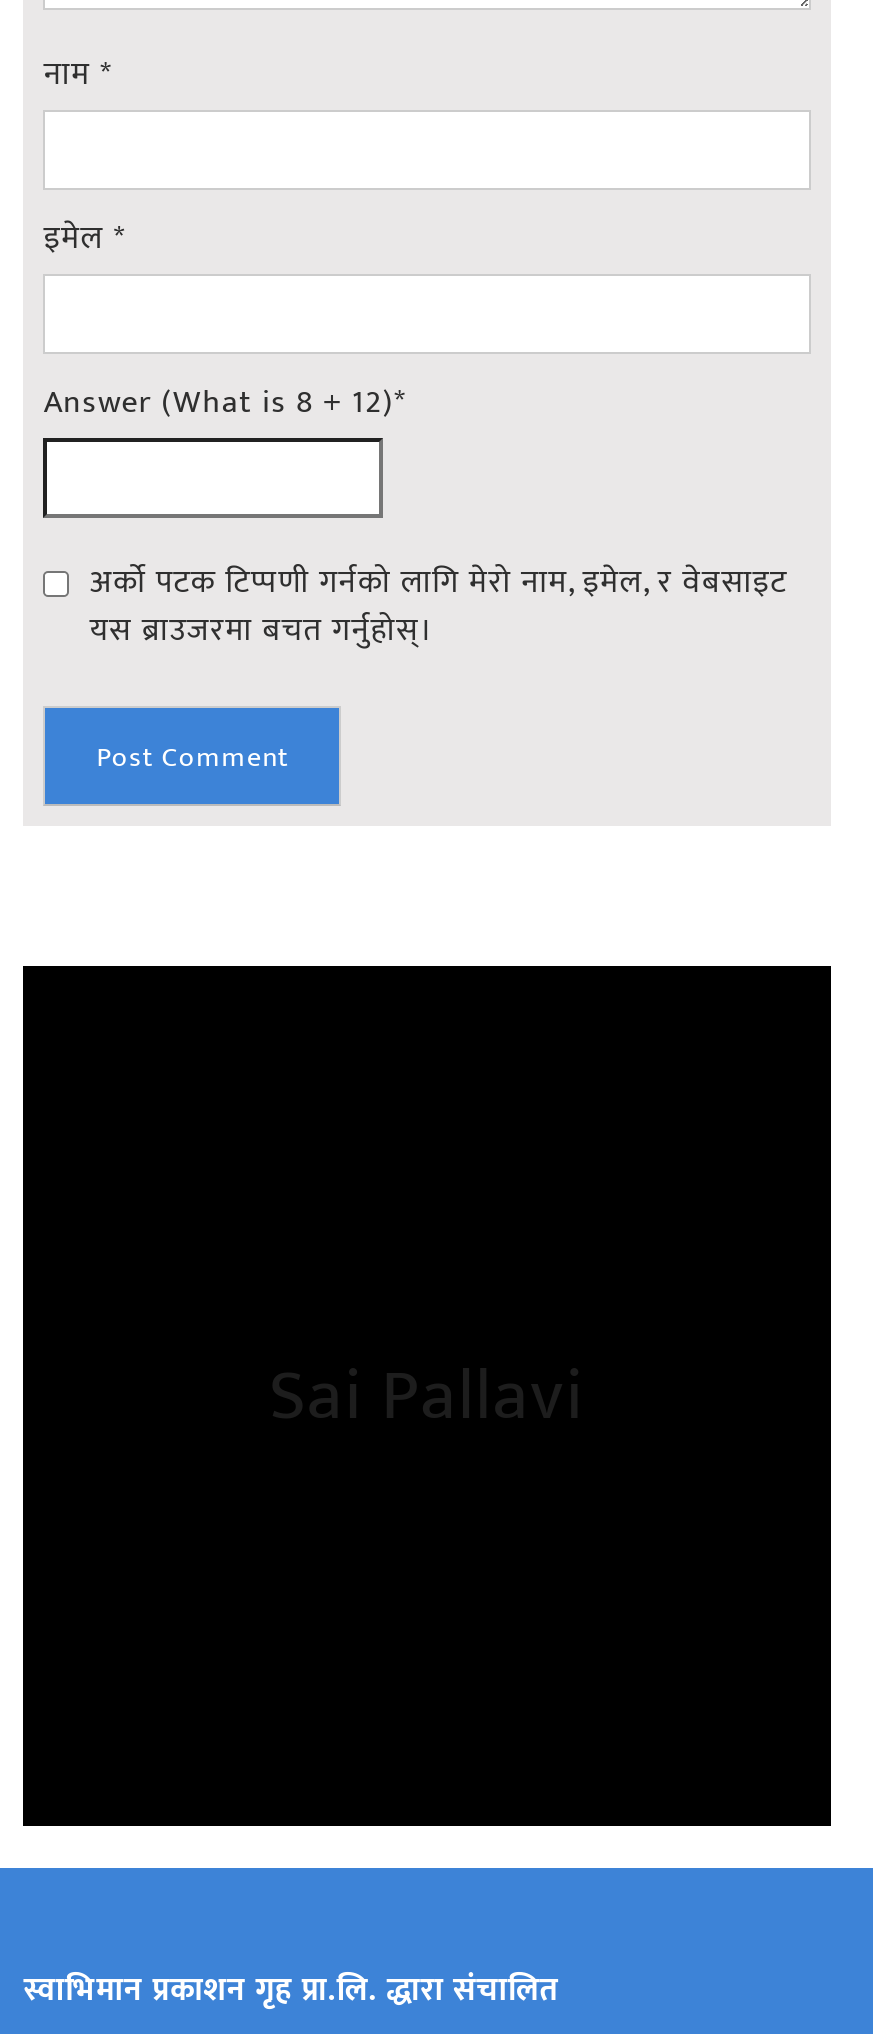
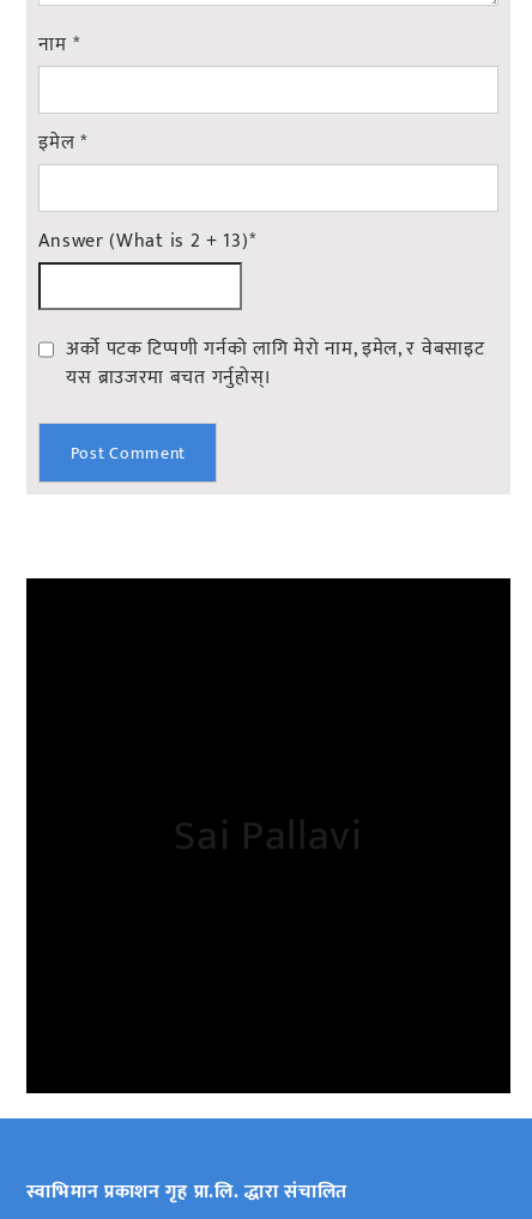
[44,375,405,429] Answer (What is 8 + 12)* -> [39,225,255,257] Answer (What is 2 + 13)*

